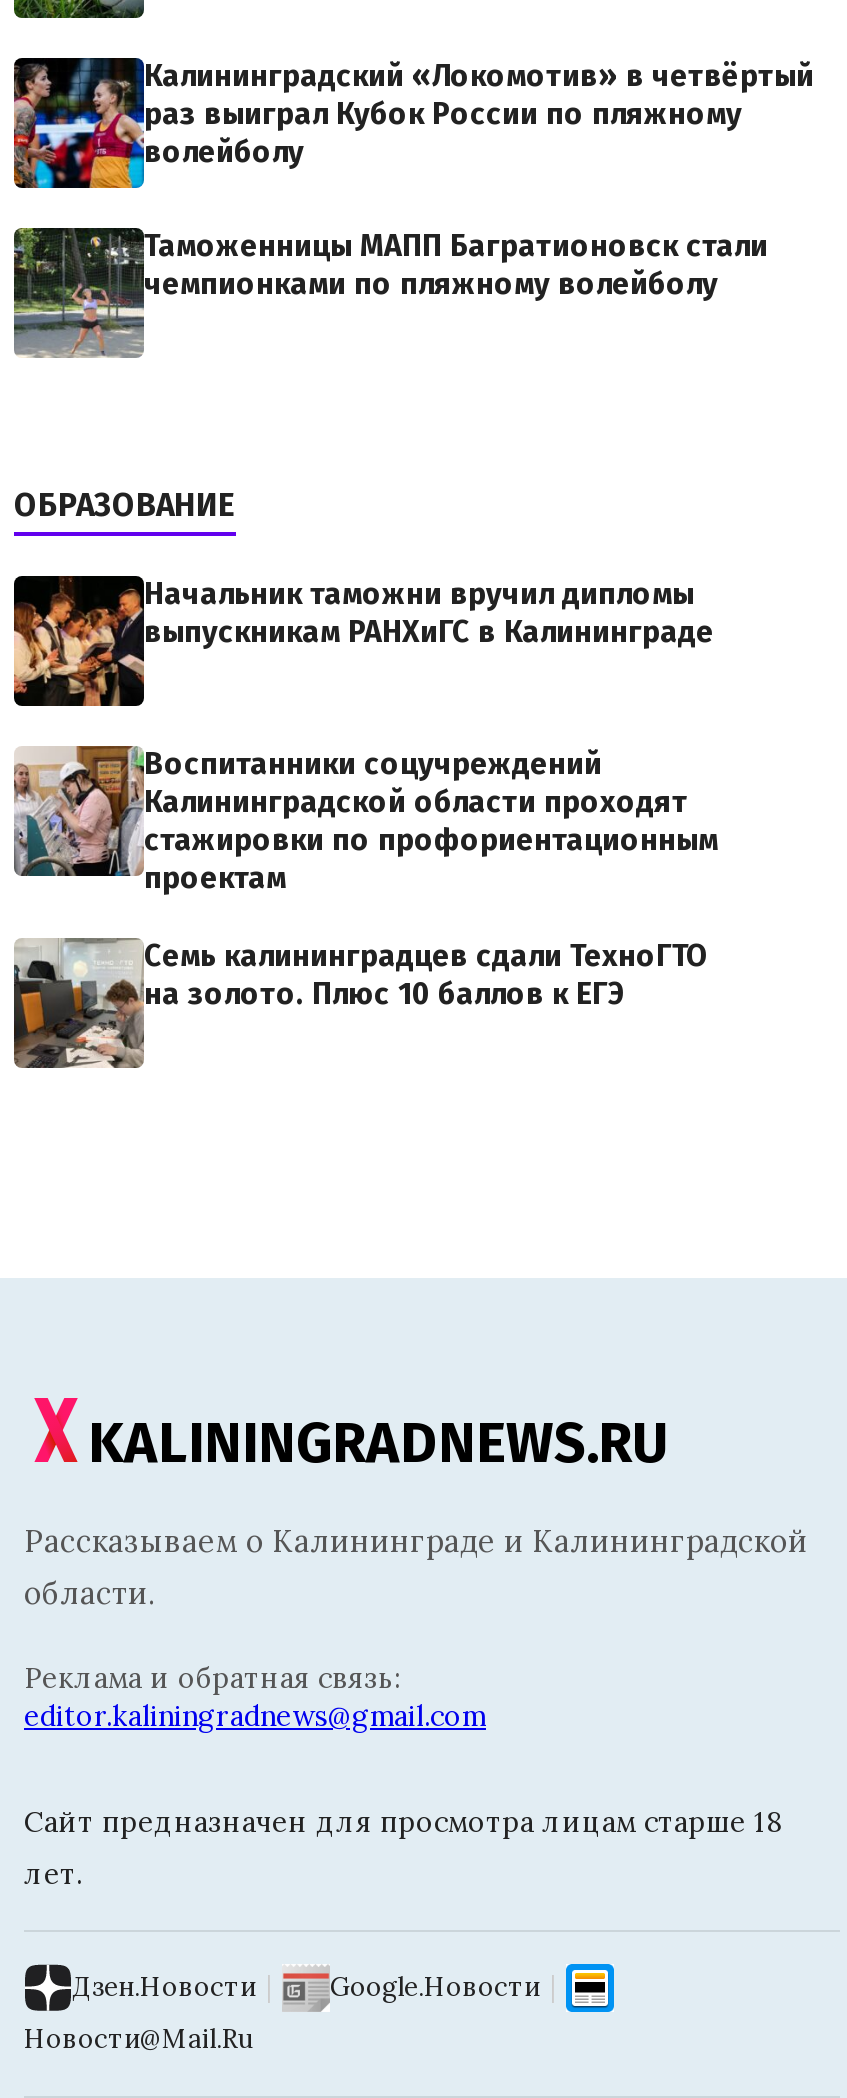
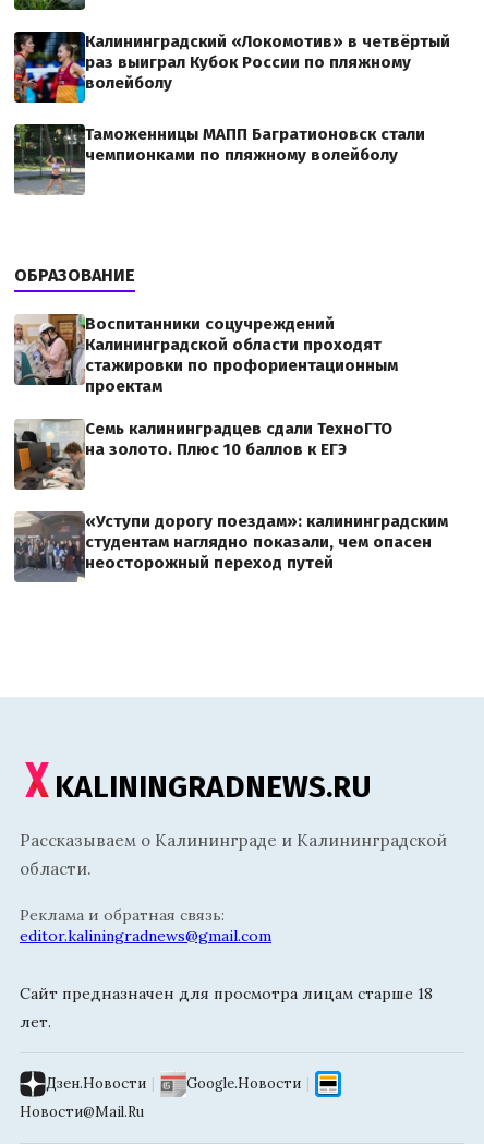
[12,574,714,708] [image] | Начальник таможни вручил дипломы | выпускникам РАНХиГС в Калининграде -> none
moved [10,746,718,1012] -> [12,314,398,459]: [image] | Воспитанники соцучреждений | Калининградской области проходят | стажировки по профориентационным | проектам | Семь калининградцев сдали ТехноГТО | на золото. Плюс 10 баллов к ЕГЭ
none -> [13,511,448,583] [image] | «Уступи дорогу поездам»: калининградским | студентам наглядно показали, чем опасен | неосторожный переход путей

